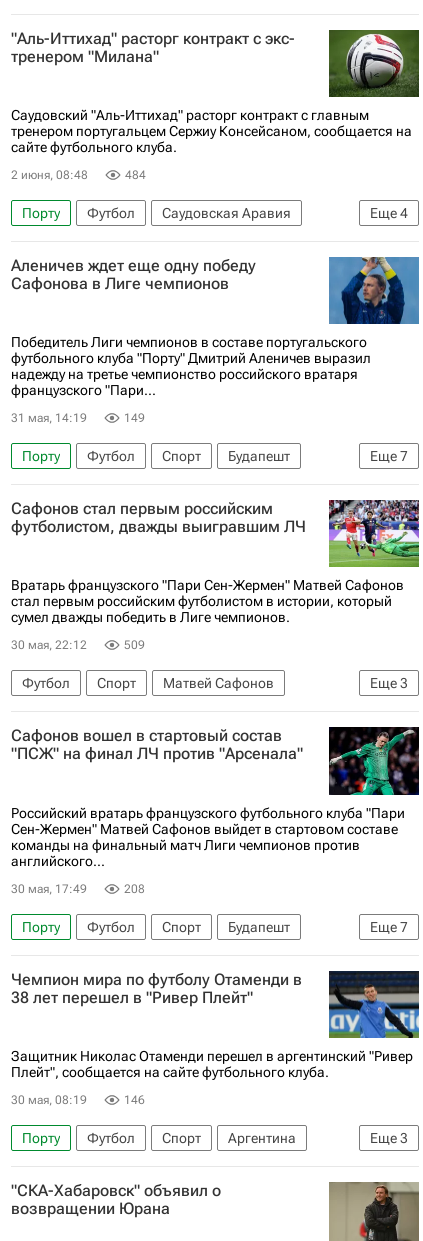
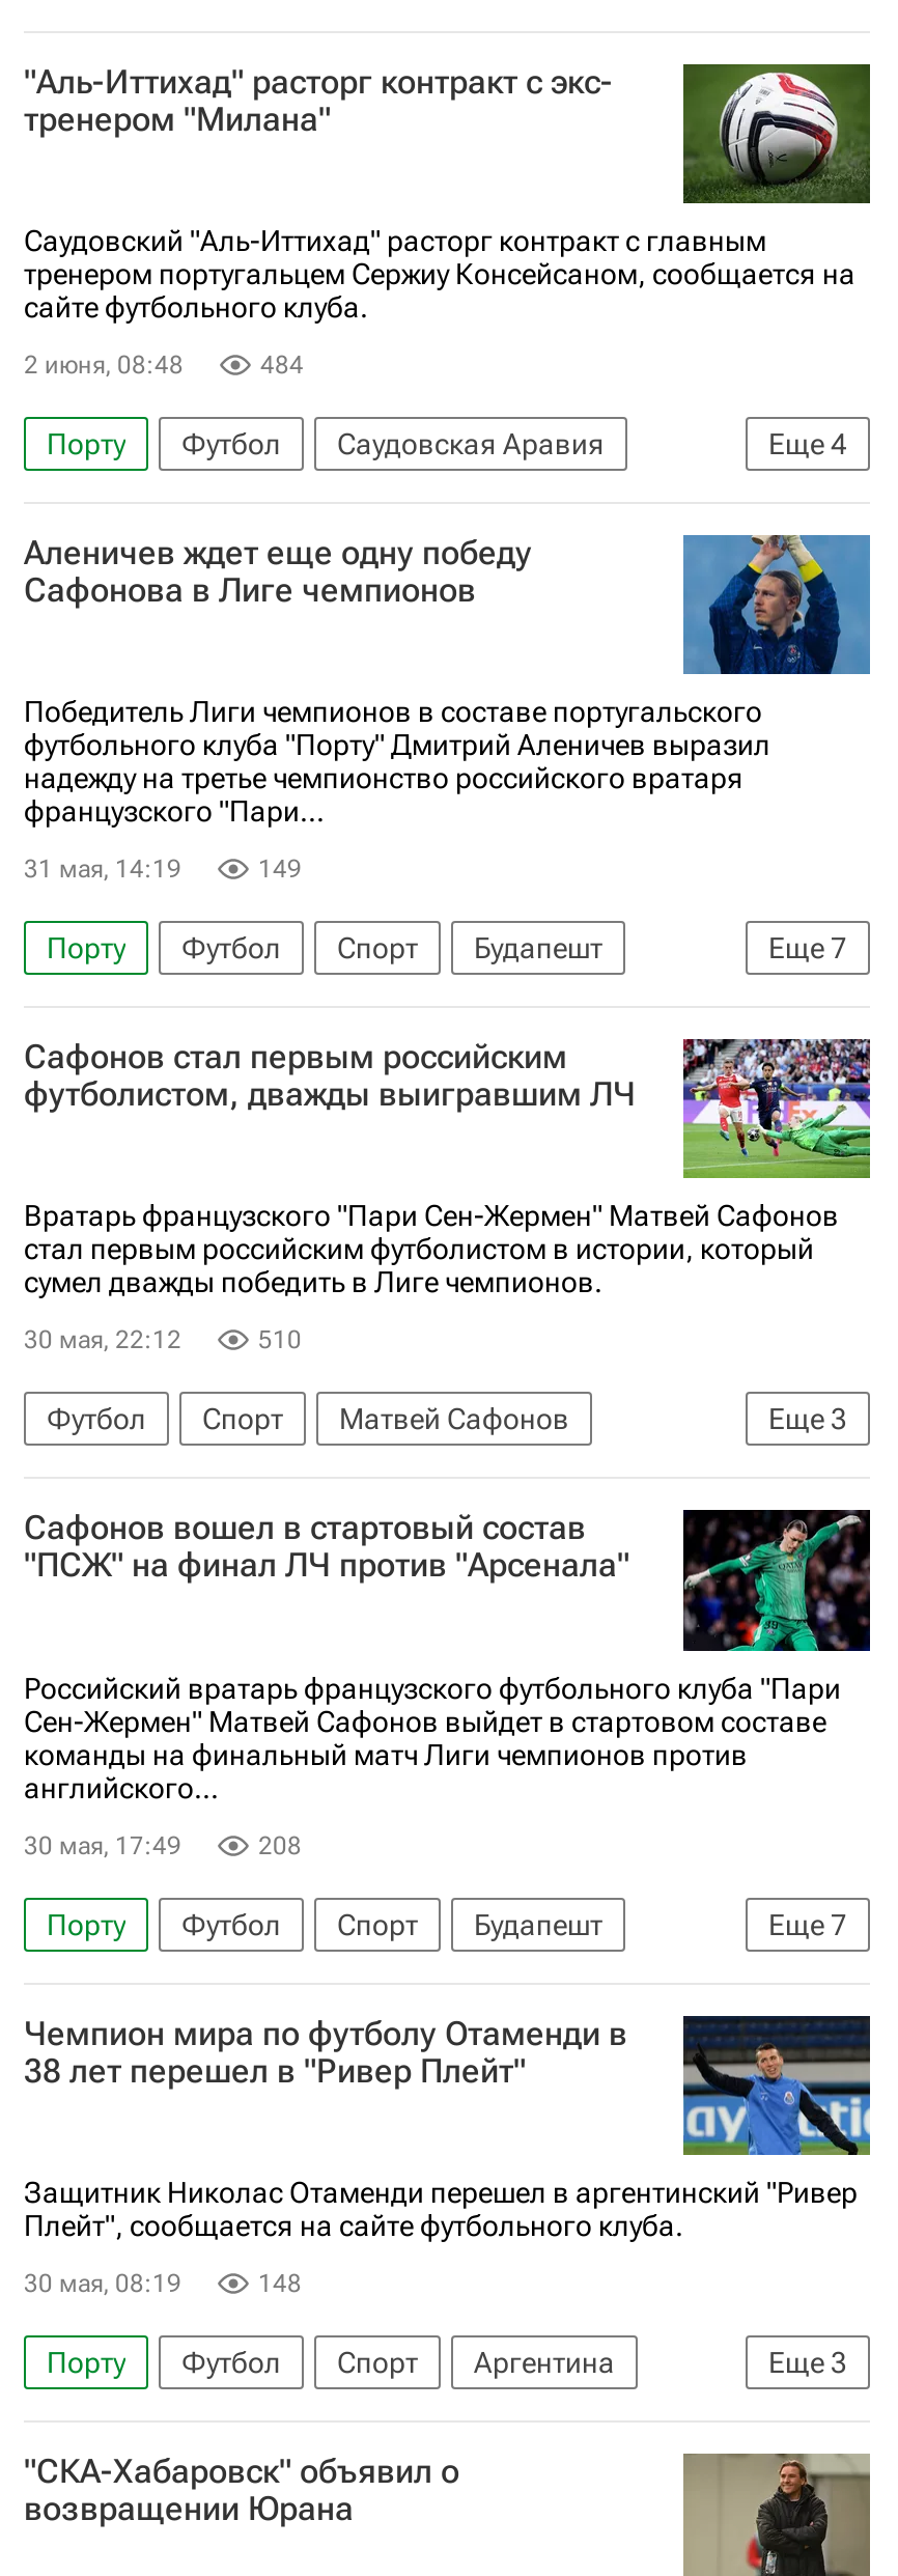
[124,638,145,652] 509 -> [258,1325,302,1354] 510
[124,1093,145,1107] 146 -> [258,2269,302,2298] 148

